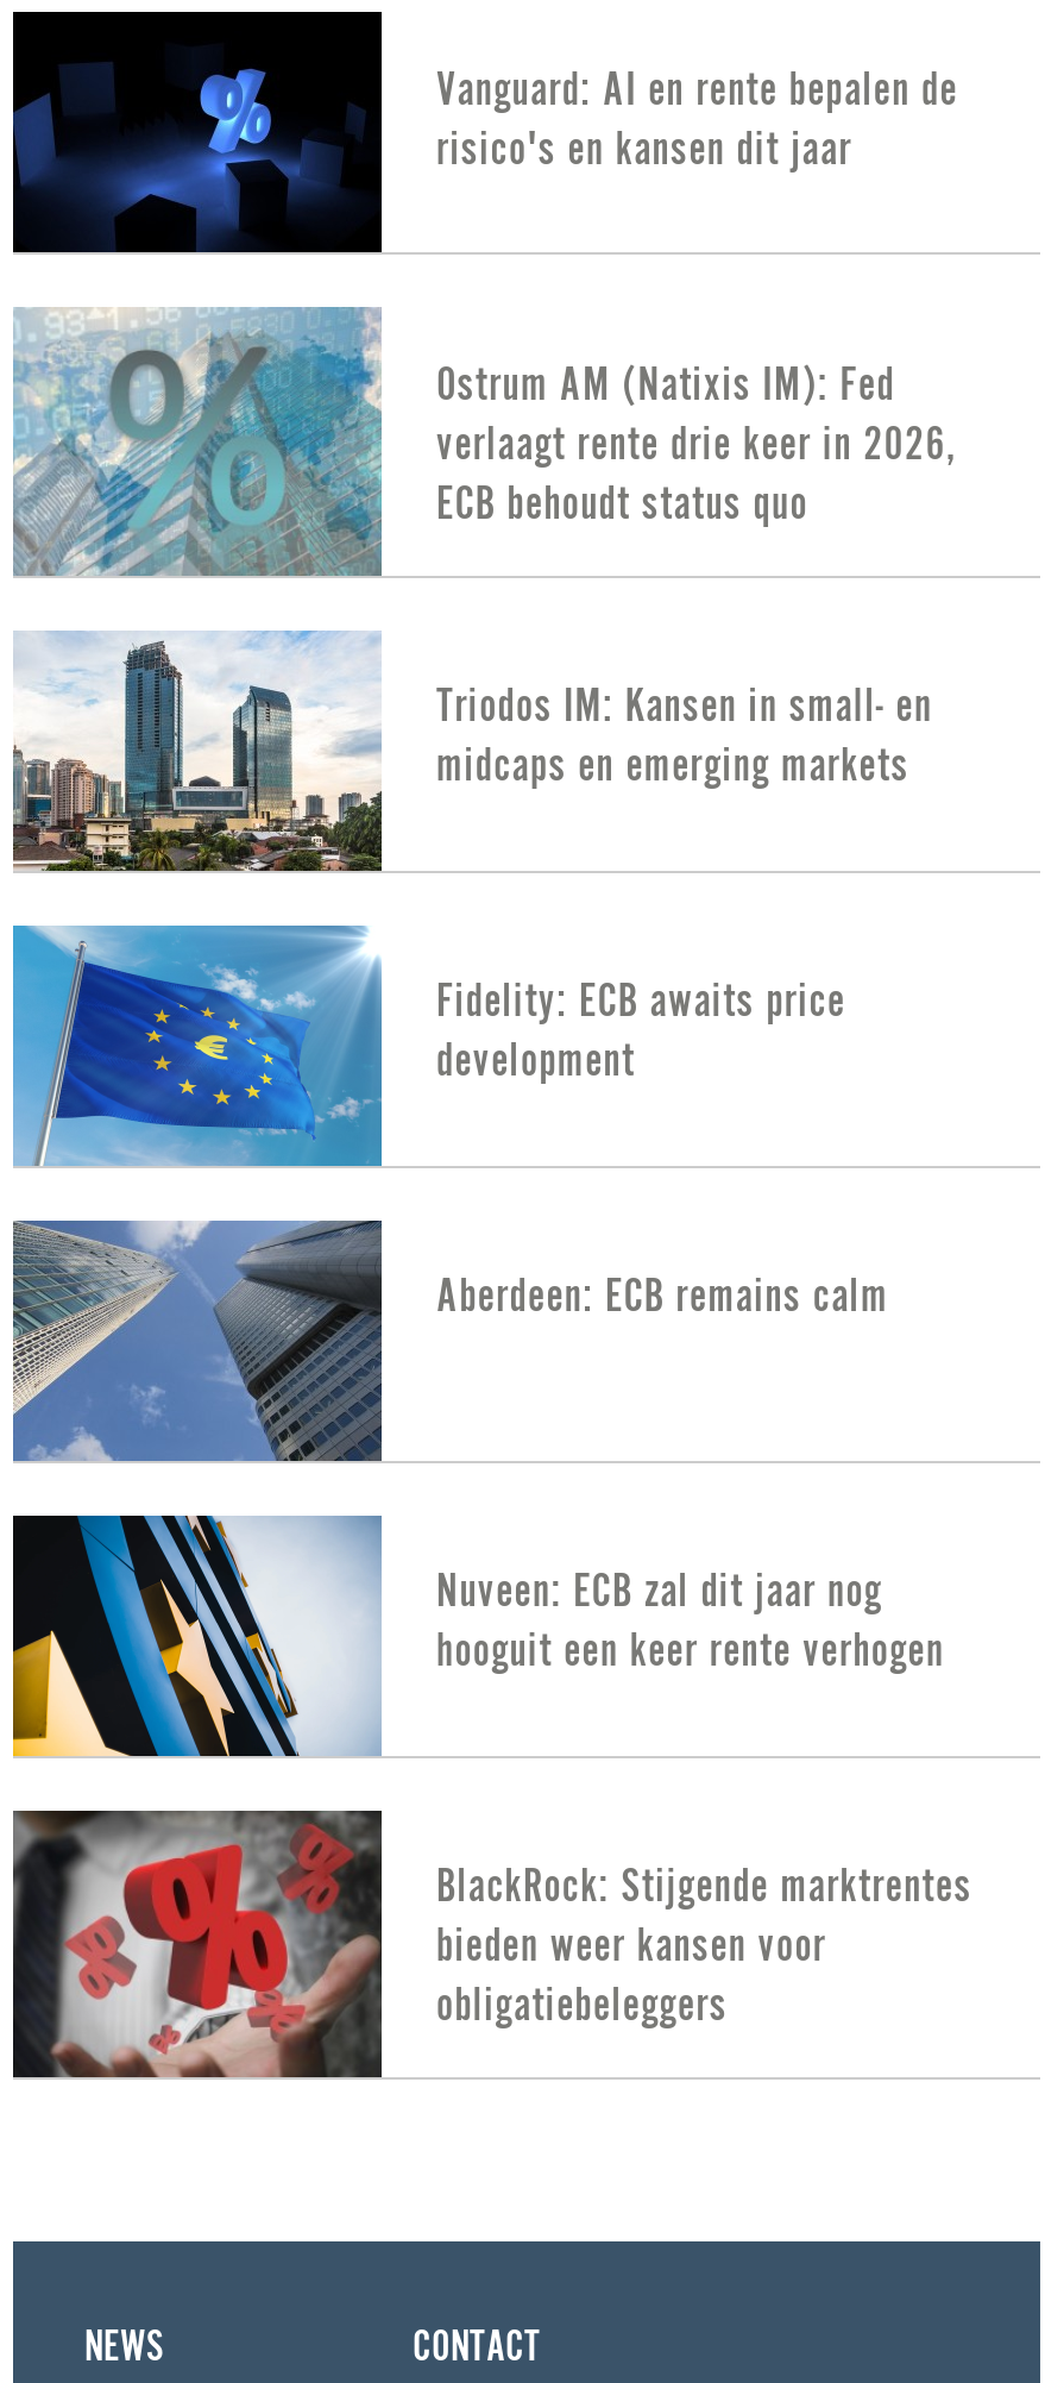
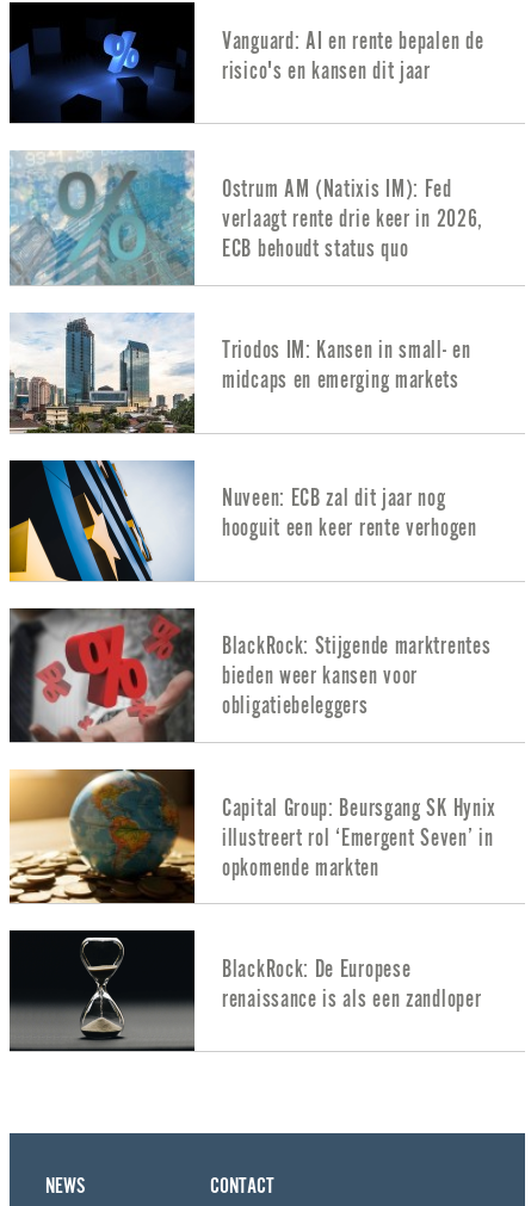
[13,923,846,1166] [image] | Fidelity: ECB awaits price | development -> none
[11,1221,889,1463] [image] | Aberdeen: ECB remains calm -> none
moved [80,1511,972,2030] -> [43,458,491,718]: [image] | Nuveen: ECB zal dit jaar nog | hooguit een keer rente verhogen | BlackRock: Stijgende marktrentes | bieden weer kansen voor | obligatiebeleggers
none -> [8,768,497,904] [image] | Capital Group: Beursgang SK Hynix | illustreert rol ‘Emergent Seven’ in | opkomende markten
none -> [10,917,481,1052] [image] | BlackRock: De Europese | renaissance is als een zandloper

